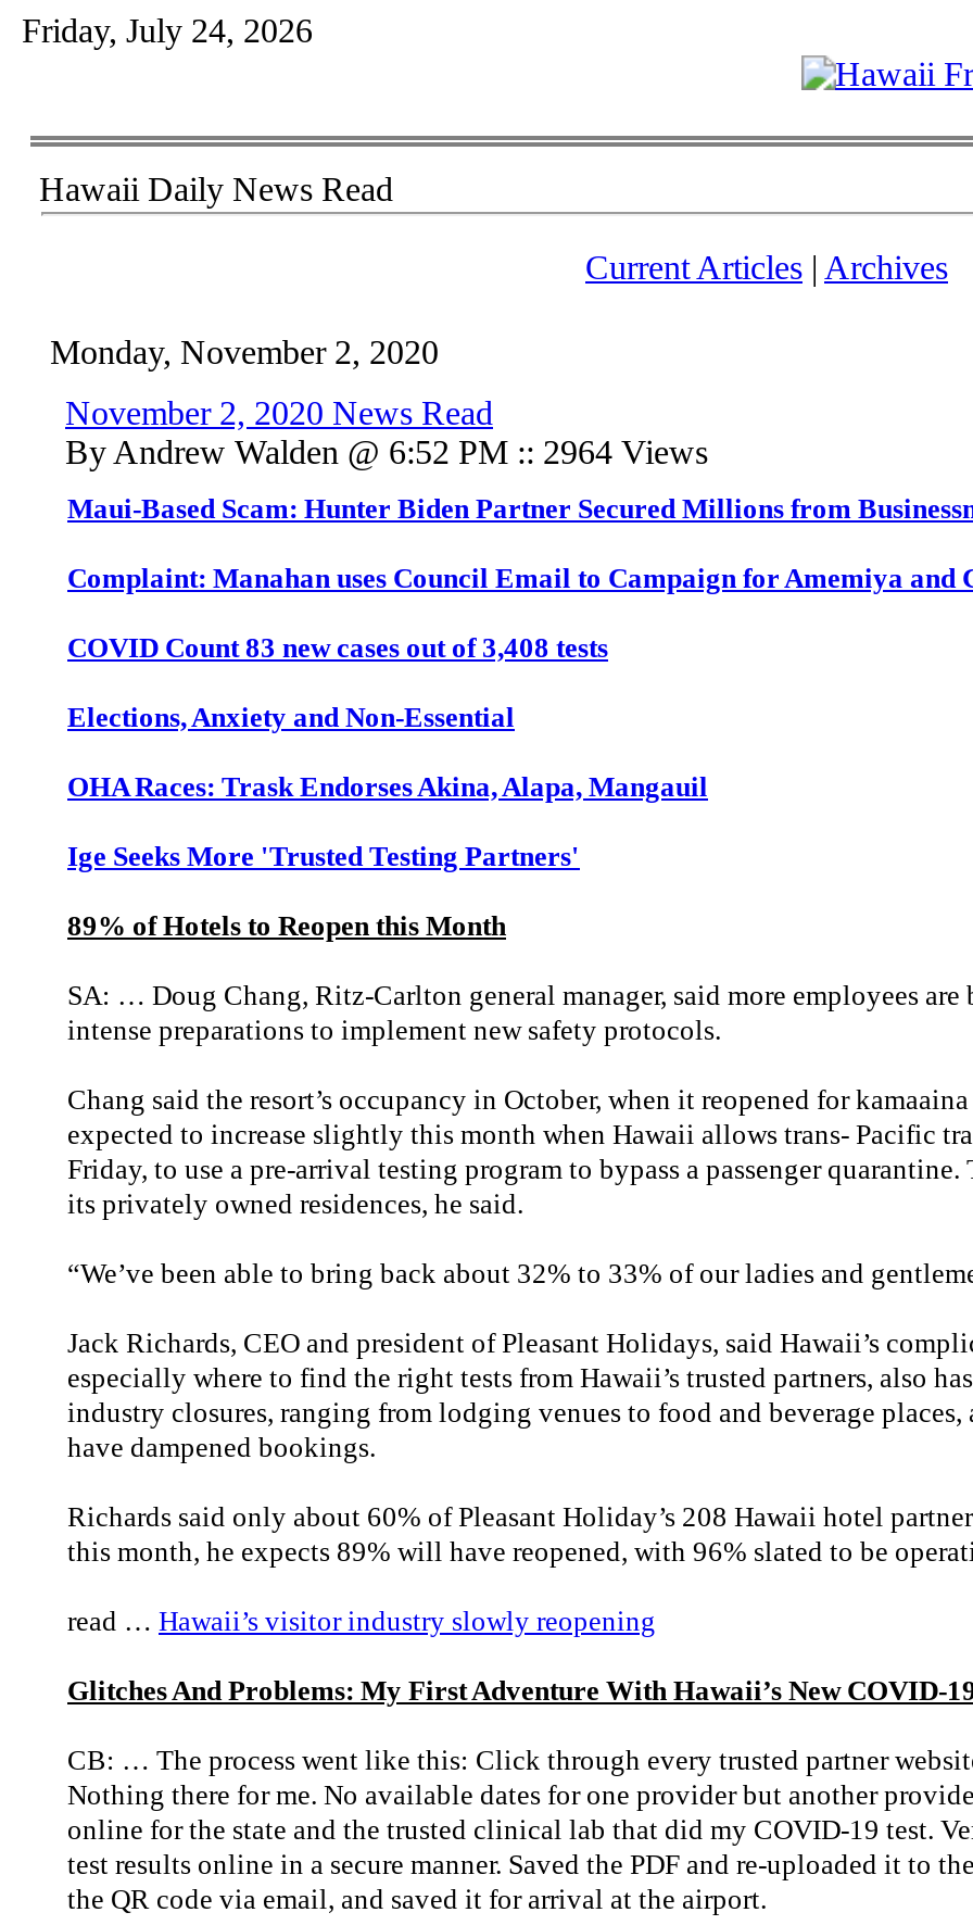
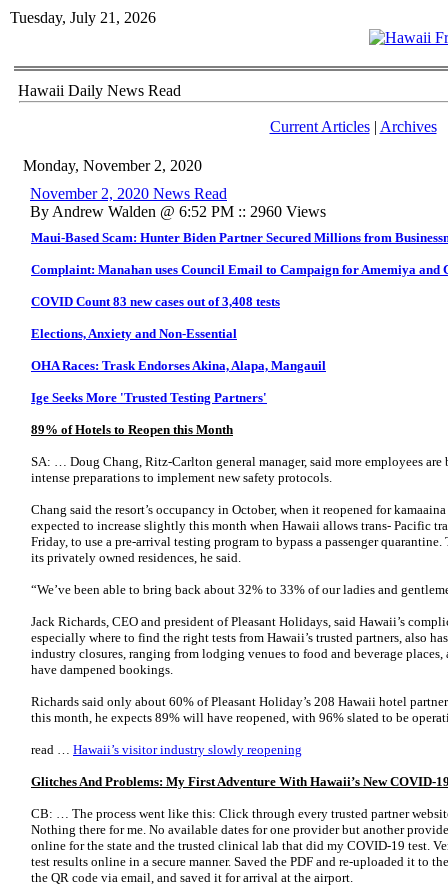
[22,12,313,49] Friday, July 24, 2026 -> [10,9,156,26] Tuesday, July 21, 2026
[65,433,708,470] By Andrew Walden @ 6:52 PM :: 2964 Views -> [30,203,326,220] By Andrew Walden @ 6:52 PM :: 2960 Views

